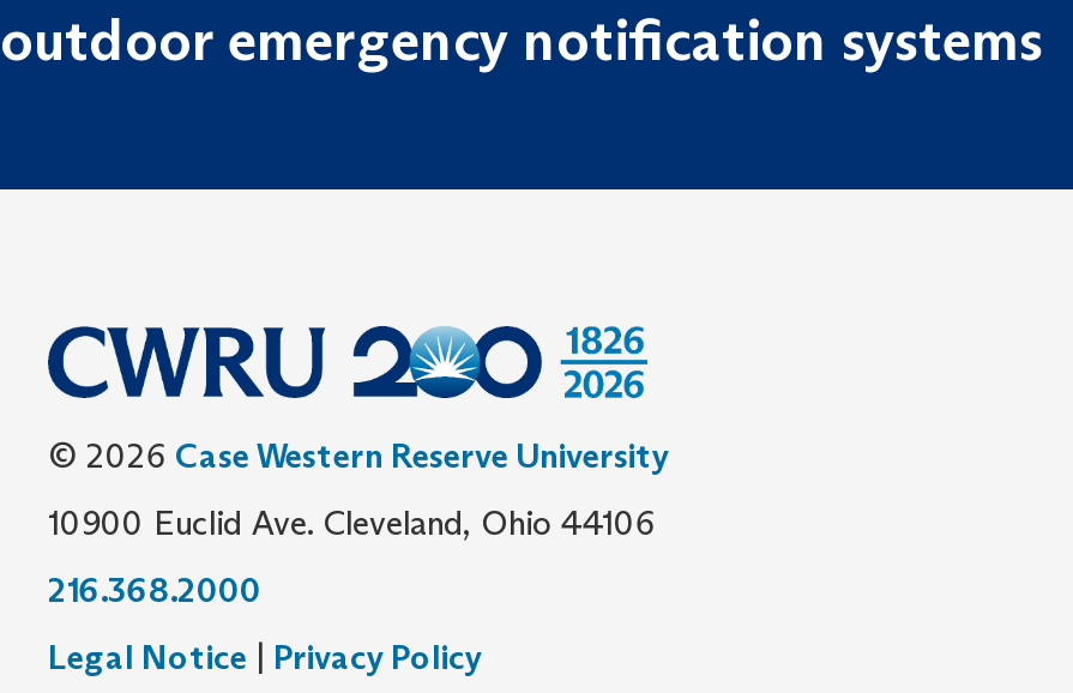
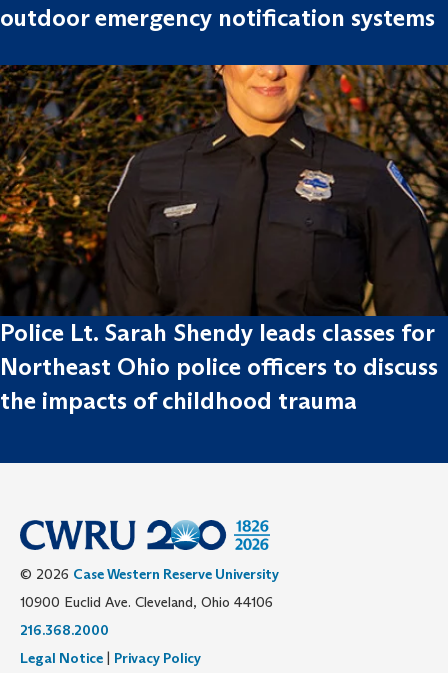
none -> [0,64,445,415] [image] | Police Lt. Sarah Shendy leads classes for | Northeast Ohio police officers to discuss | the impacts of childhood trauma

